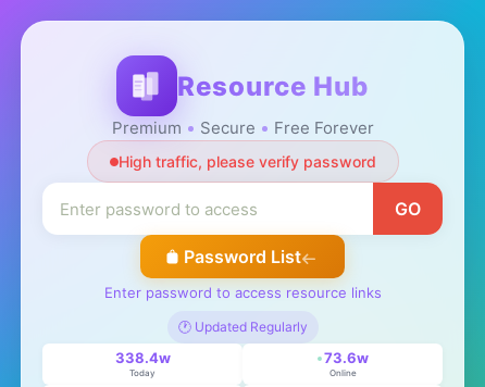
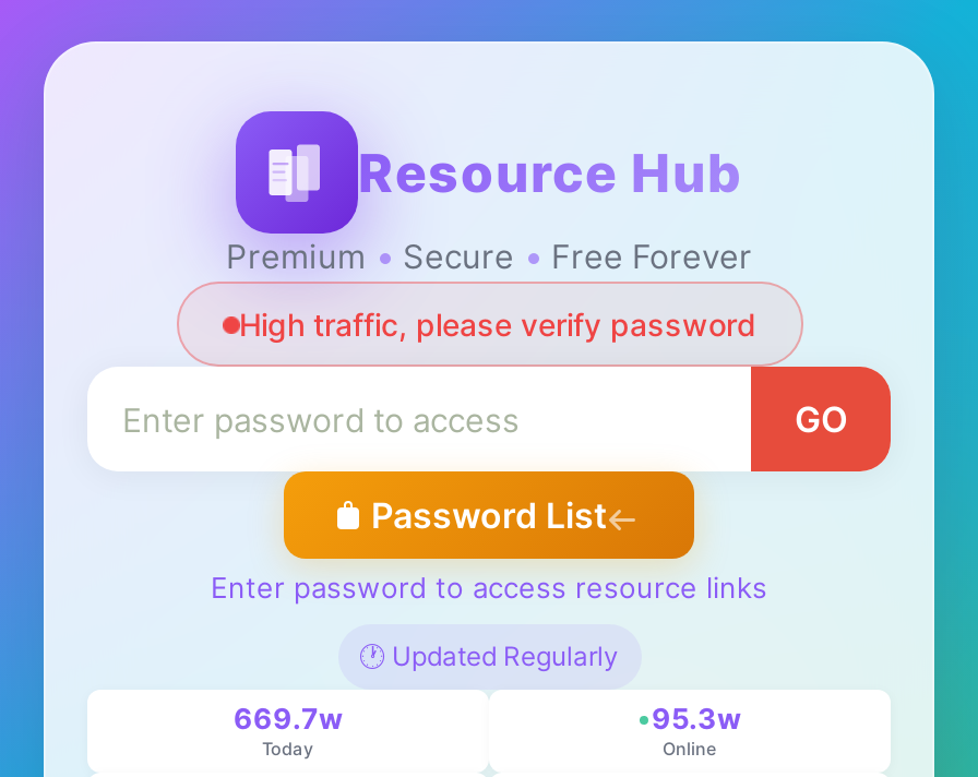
[115,349,170,366] 338.4w -> [234,701,343,736] 669.7w
[324,349,368,366] 73.6w -> [652,701,741,736] 95.3w

